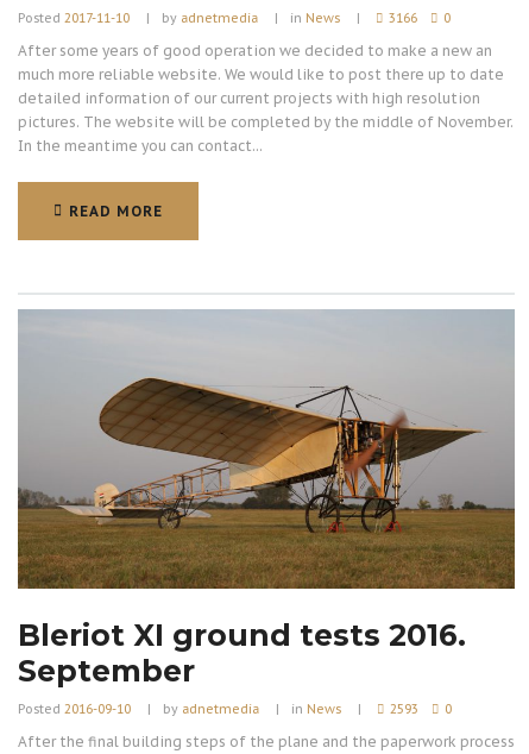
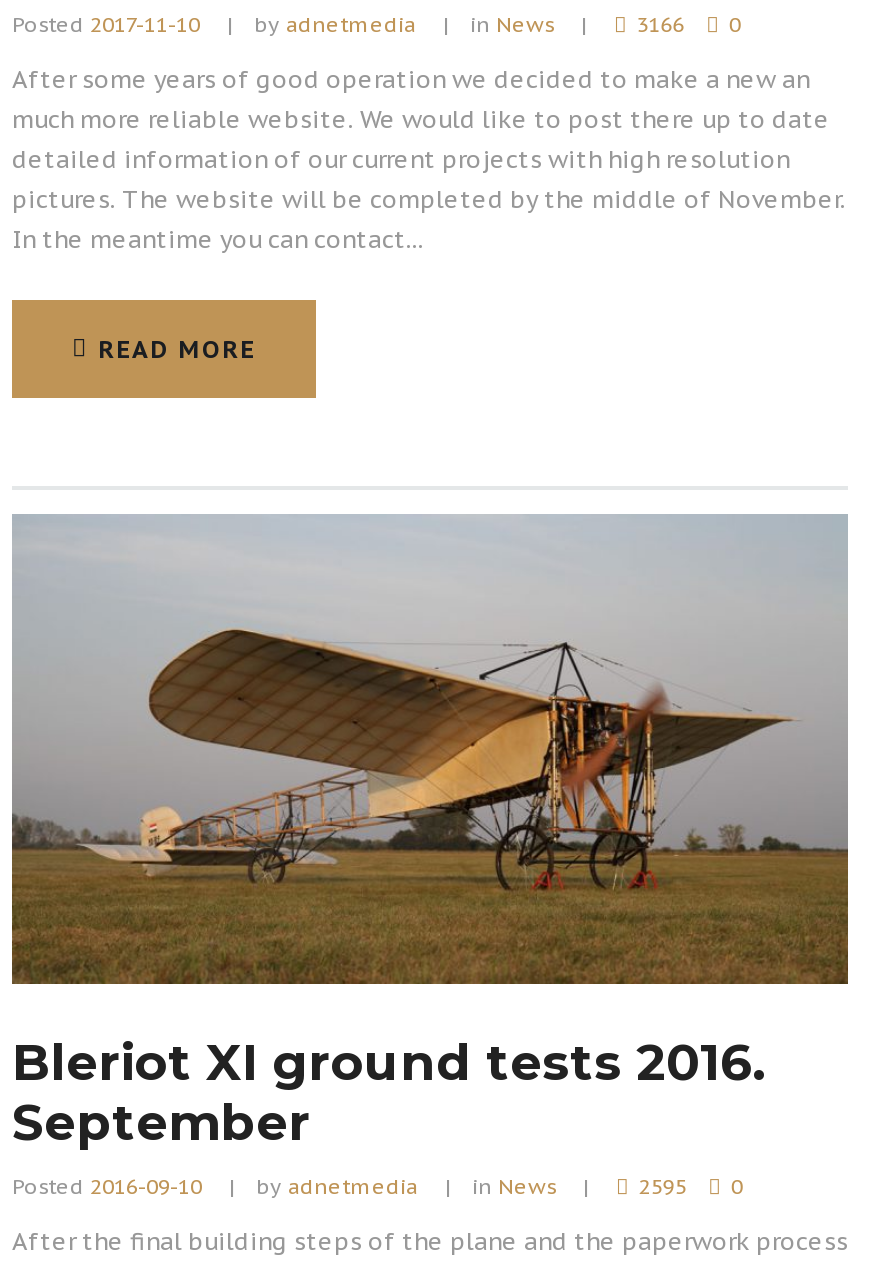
[390,700,452,717] 2593 0 -> [638,1172,743,1200] 2595 0

